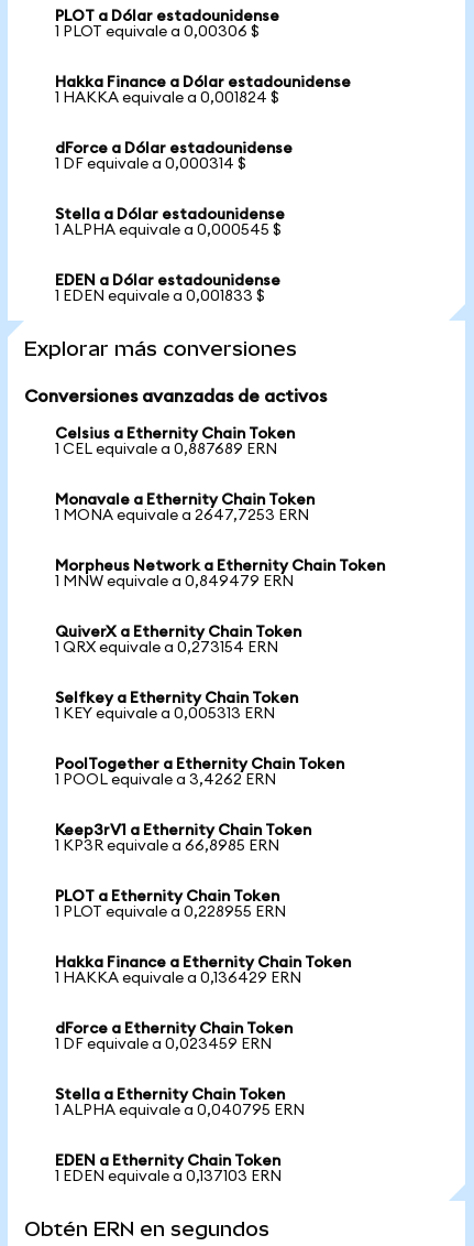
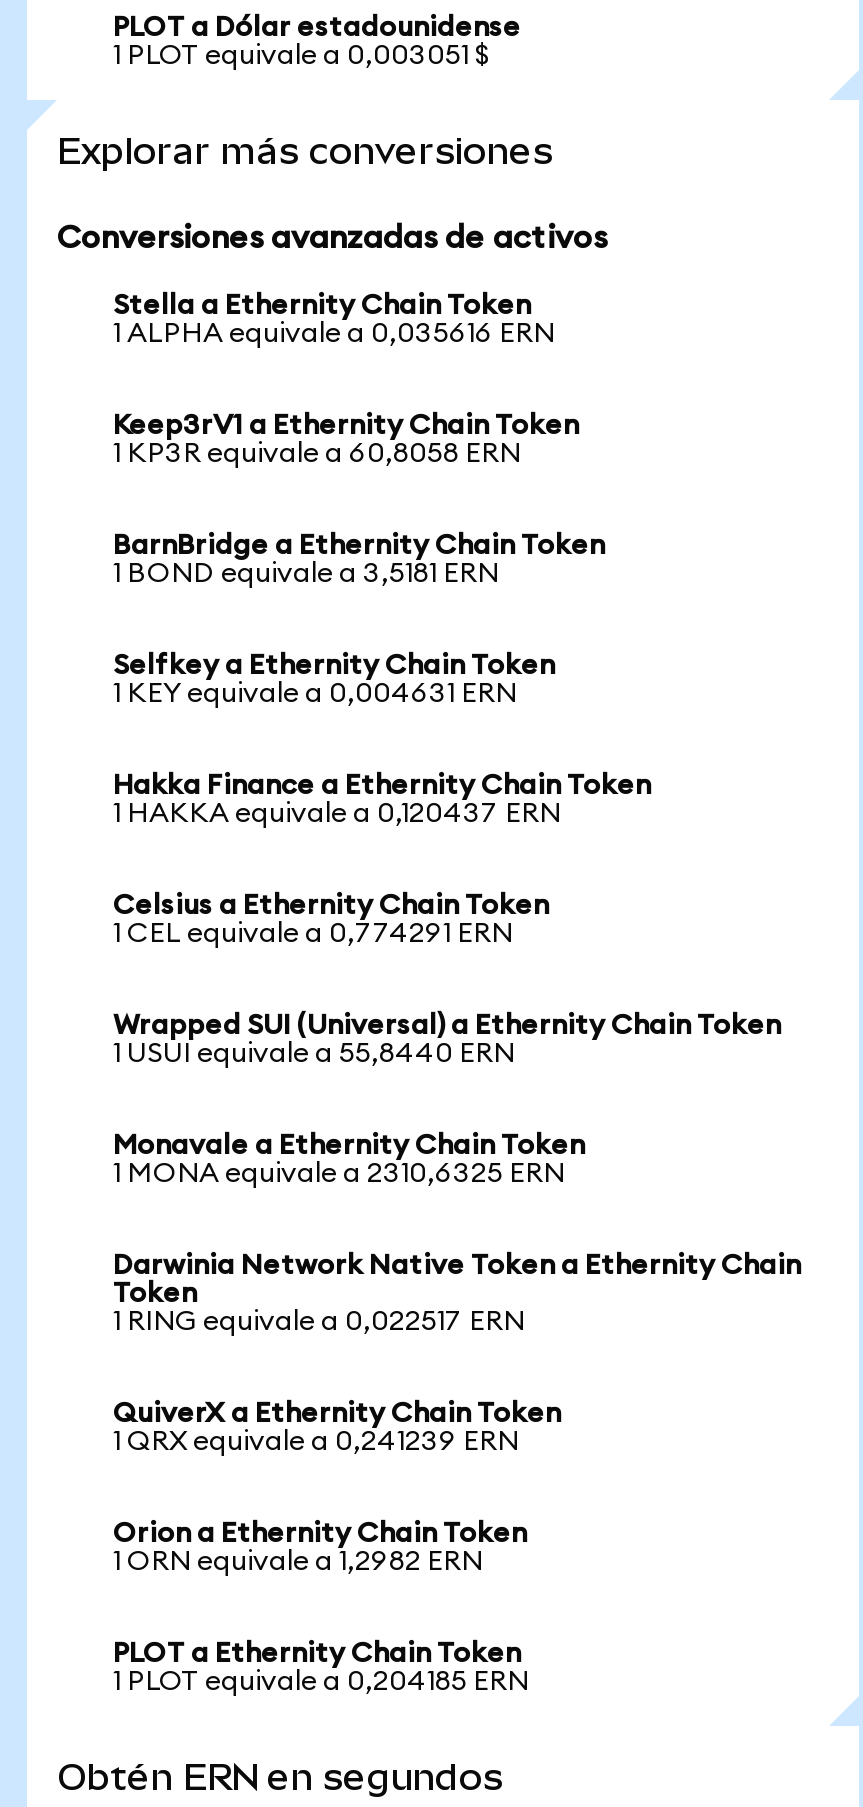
[55,24,351,304] 1 PLOT equivale a 0,00306 $ | Hakka Finance a Dólar estadounidense | 1 HAKKA equivale a 0,001824 $ | dForce a Dólar estadounidense | 1 DF equivale a 0,000314 $ | Stella a Dólar estadounidense | 1 ALPHA equivale a 0,000545 $ | EDEN a Dólar estadounidense | 1 EDEN equivale a 0,001833 $ -> [113,42,491,70] 1 PLOT equivale a 0,003051 $
none -> [113,320,605,828] 1 ALPHA equivale a 0,035616 ERN | 1 KP3R equivale a 60,8058 ERN | BarnBridge a Ethernity Chain Token | 1 BOND equivale a 3,5181 ERN | 1 KEY equivale a 0,004631 ERN | 1 HAKKA equivale a 0,120437 ERN
moved [55,426,295,442] -> [113,892,549,920]: Celsius a Ethernity Chain Token
[55,442,277,457] 1 CEL equivale a 0,887689 ERN -> [113,920,781,1068] 1 CEL equivale a 0,774291 ERN | Wrapped SUI (Universal) a Ethernity Chain Token | 1 USUI equivale a 55,8440 ERN
moved [55,492,315,508] -> [113,1132,585,1160]: Monavale a Ethernity Chain Token
[55,508,309,523] 1 MONA equivale a 2647,7253 ERN -> [113,1160,565,1188] 1 MONA equivale a 2310,6325 ERN
[55,559,385,589] Morpheus Network a Ethernity Chain Token | 1 MNW equivale a 0,849479 ERN -> [113,1252,801,1336] Darwinia Network Native Token a Ethernity Chain | Token | 1 RING equivale a 0,022517 ERN
moved [55,625,301,640] -> [113,1400,561,1428]: QuiverX a Ethernity Chain Token
[55,640,344,854] 1 QRX equivale a 0,273154 ERN | 1 KEY equivale a 0,005313 ERN | PoolTogether a Ethernity Chain Token | 1 POOL equivale a 3,4262 ERN | 1 KP3R equivale a 66,8985 ERN -> [113,1428,527,1576] 1 QRX equivale a 0,241239 ERN | Orion a Ethernity Chain Token | 1 ORN equivale a 1,2982 ERN
moved [55,691,298,706] -> [113,652,555,680]: Selfkey a Ethernity Chain Token
moved [55,823,311,838] -> [113,412,579,440]: Keep3rV1 a Ethernity Chain Token
[55,904,305,1184] 1 PLOT equivale a 0,228955 ERN | 1 HAKKA equivale a 0,136429 ERN | dForce a Ethernity Chain Token | 1 DF equivale a 0,023459 ERN | 1 ALPHA equivale a 0,040795 ERN | EDEN a Ethernity Chain Token | 1 EDEN equivale a 0,137103 ERN -> [113,1668,529,1696] 1 PLOT equivale a 0,204185 ERN
moved [55,955,351,971] -> [113,772,651,800]: Hakka Finance a Ethernity Chain Token
moved [55,1087,285,1103] -> [113,292,531,320]: Stella a Ethernity Chain Token

